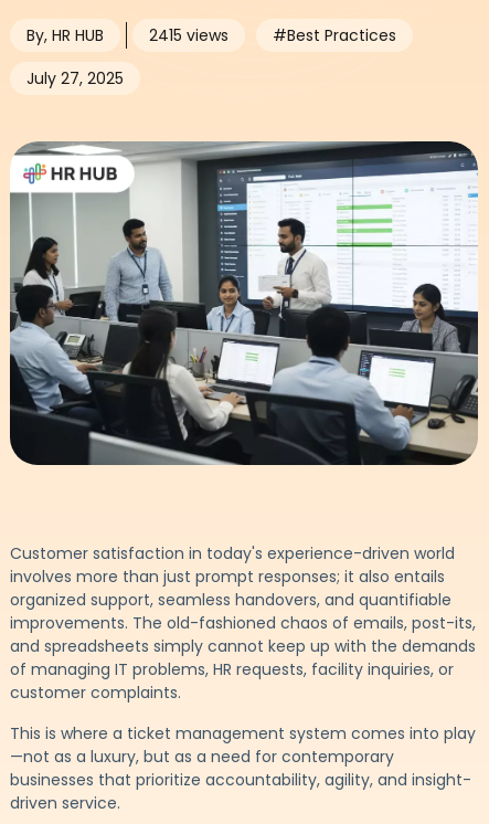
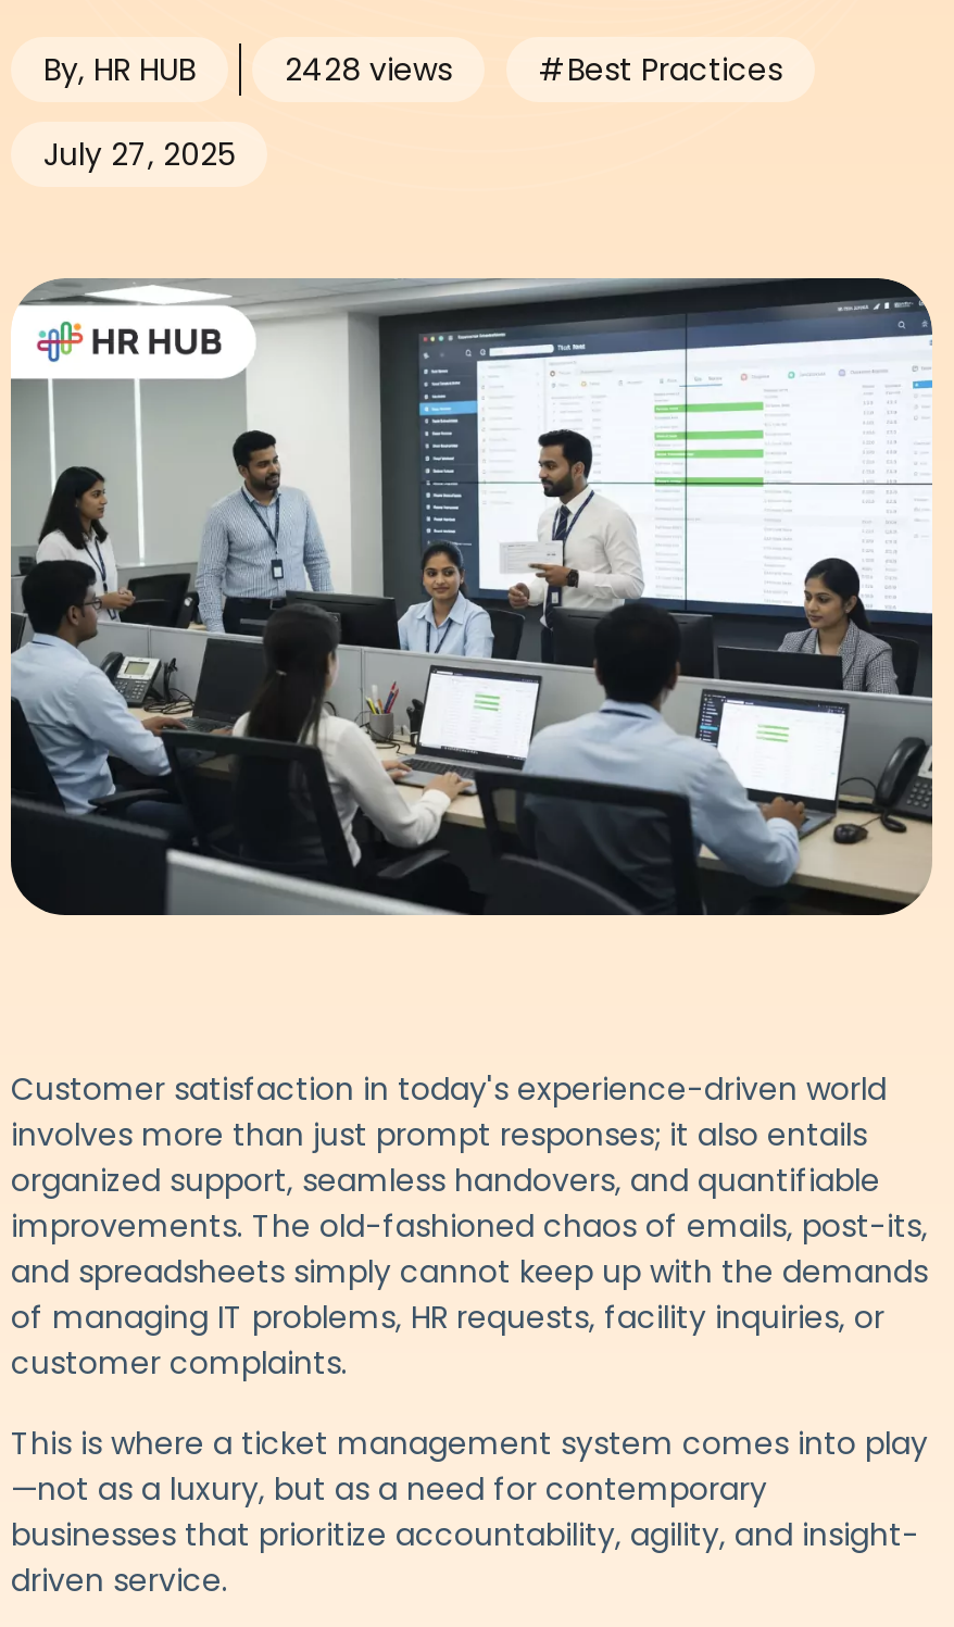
[149,24,396,46] 2415 views #Best Practices -> [285,48,782,91] 2428 views #Best Practices

